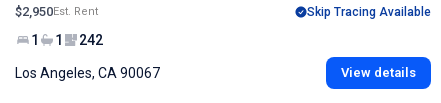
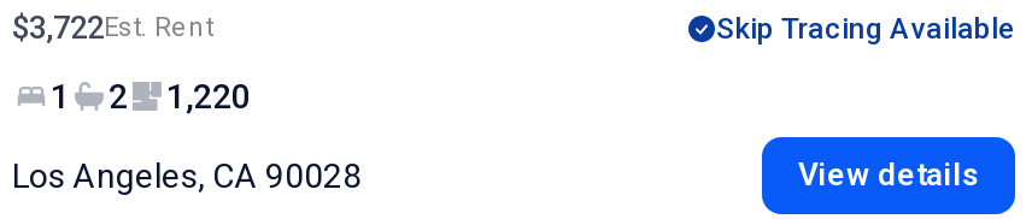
[15,4,98,19] $2,950Est. Rent -> [12,10,212,46] $3,722Est. Rent
[55,31,63,47] 1 -> [109,76,128,114] 2
[79,31,103,47] 242 -> [166,76,251,114] 1,220
[15,64,160,80] Los Angeles, CA 90067 -> [12,155,362,194] Los Angeles, CA 90028

